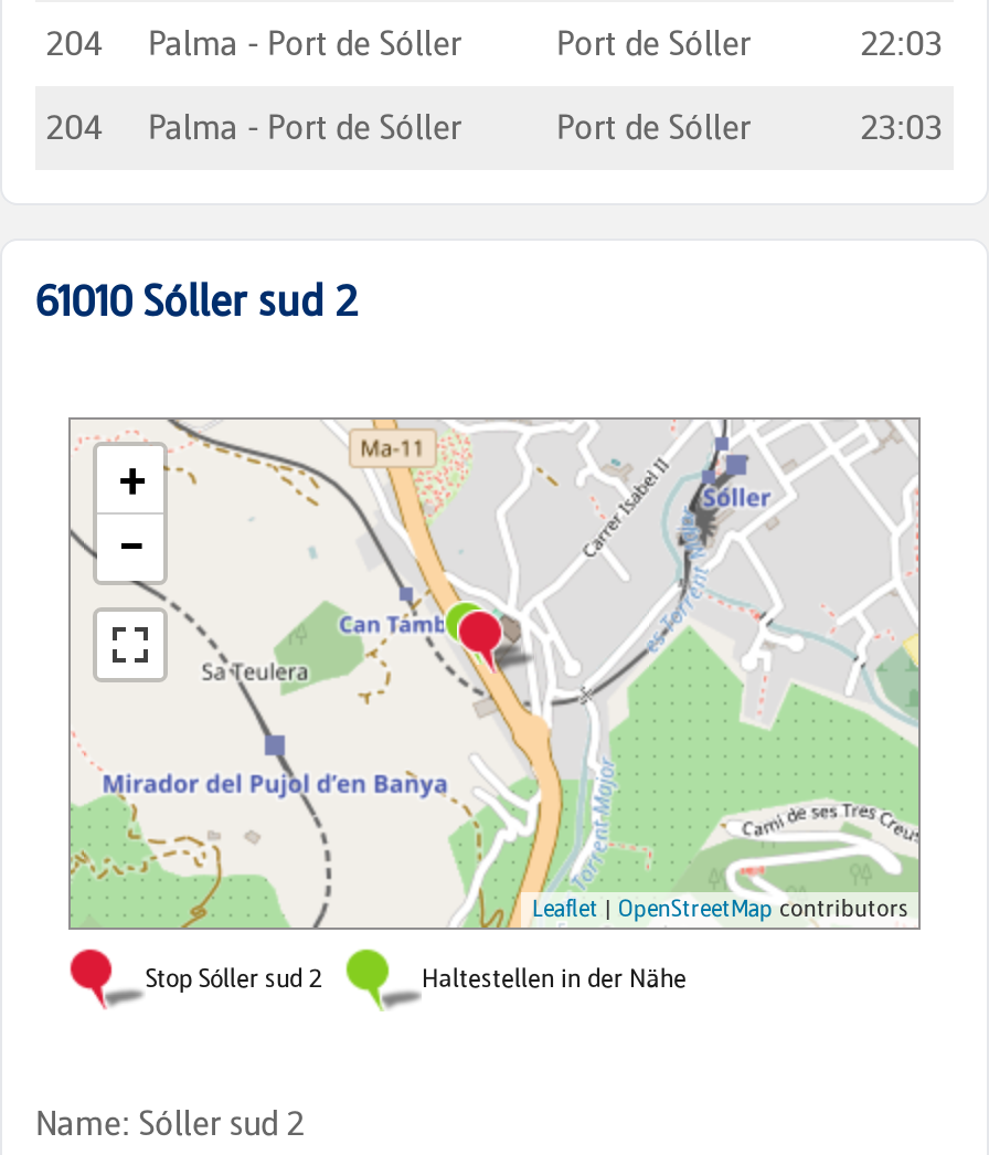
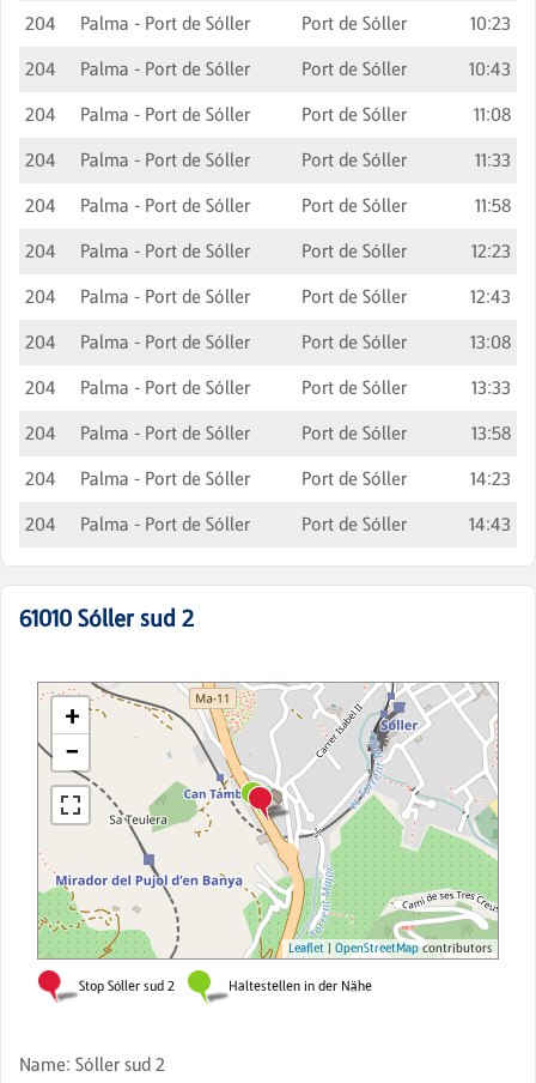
[861,22,943,64] 22:03 -> [470,12,511,35] 10:23
[861,106,943,148] 23:03 -> [25,58,511,536] 10:43 | 204 | Palma - Port de Sóller | Port de Sóller | 11:08 | 204 | Palma - Port de Sóller | Port de Sóller | 11:33 | 204 | Palma - Port de Sóller | Port de Sóller | 11:58 | 204 | Palma - Port de Sóller | Port de Sóller | 12:23 | 204 | Palma - Port de Sóller | Port de Sóller | 12:43 | 204 | Palma - Port de Sóller | Port de Sóller | 13:08 | 204 | Palma - Port de Sóller | Port de Sóller | 13:33 | 204 | Palma - Port de Sóller | Port de Sóller | 13:58 | 204 | Palma - Port de Sóller | Port de Sóller | 14:23 | 204 | Palma - Port de Sóller | Port de Sóller | 14:43

